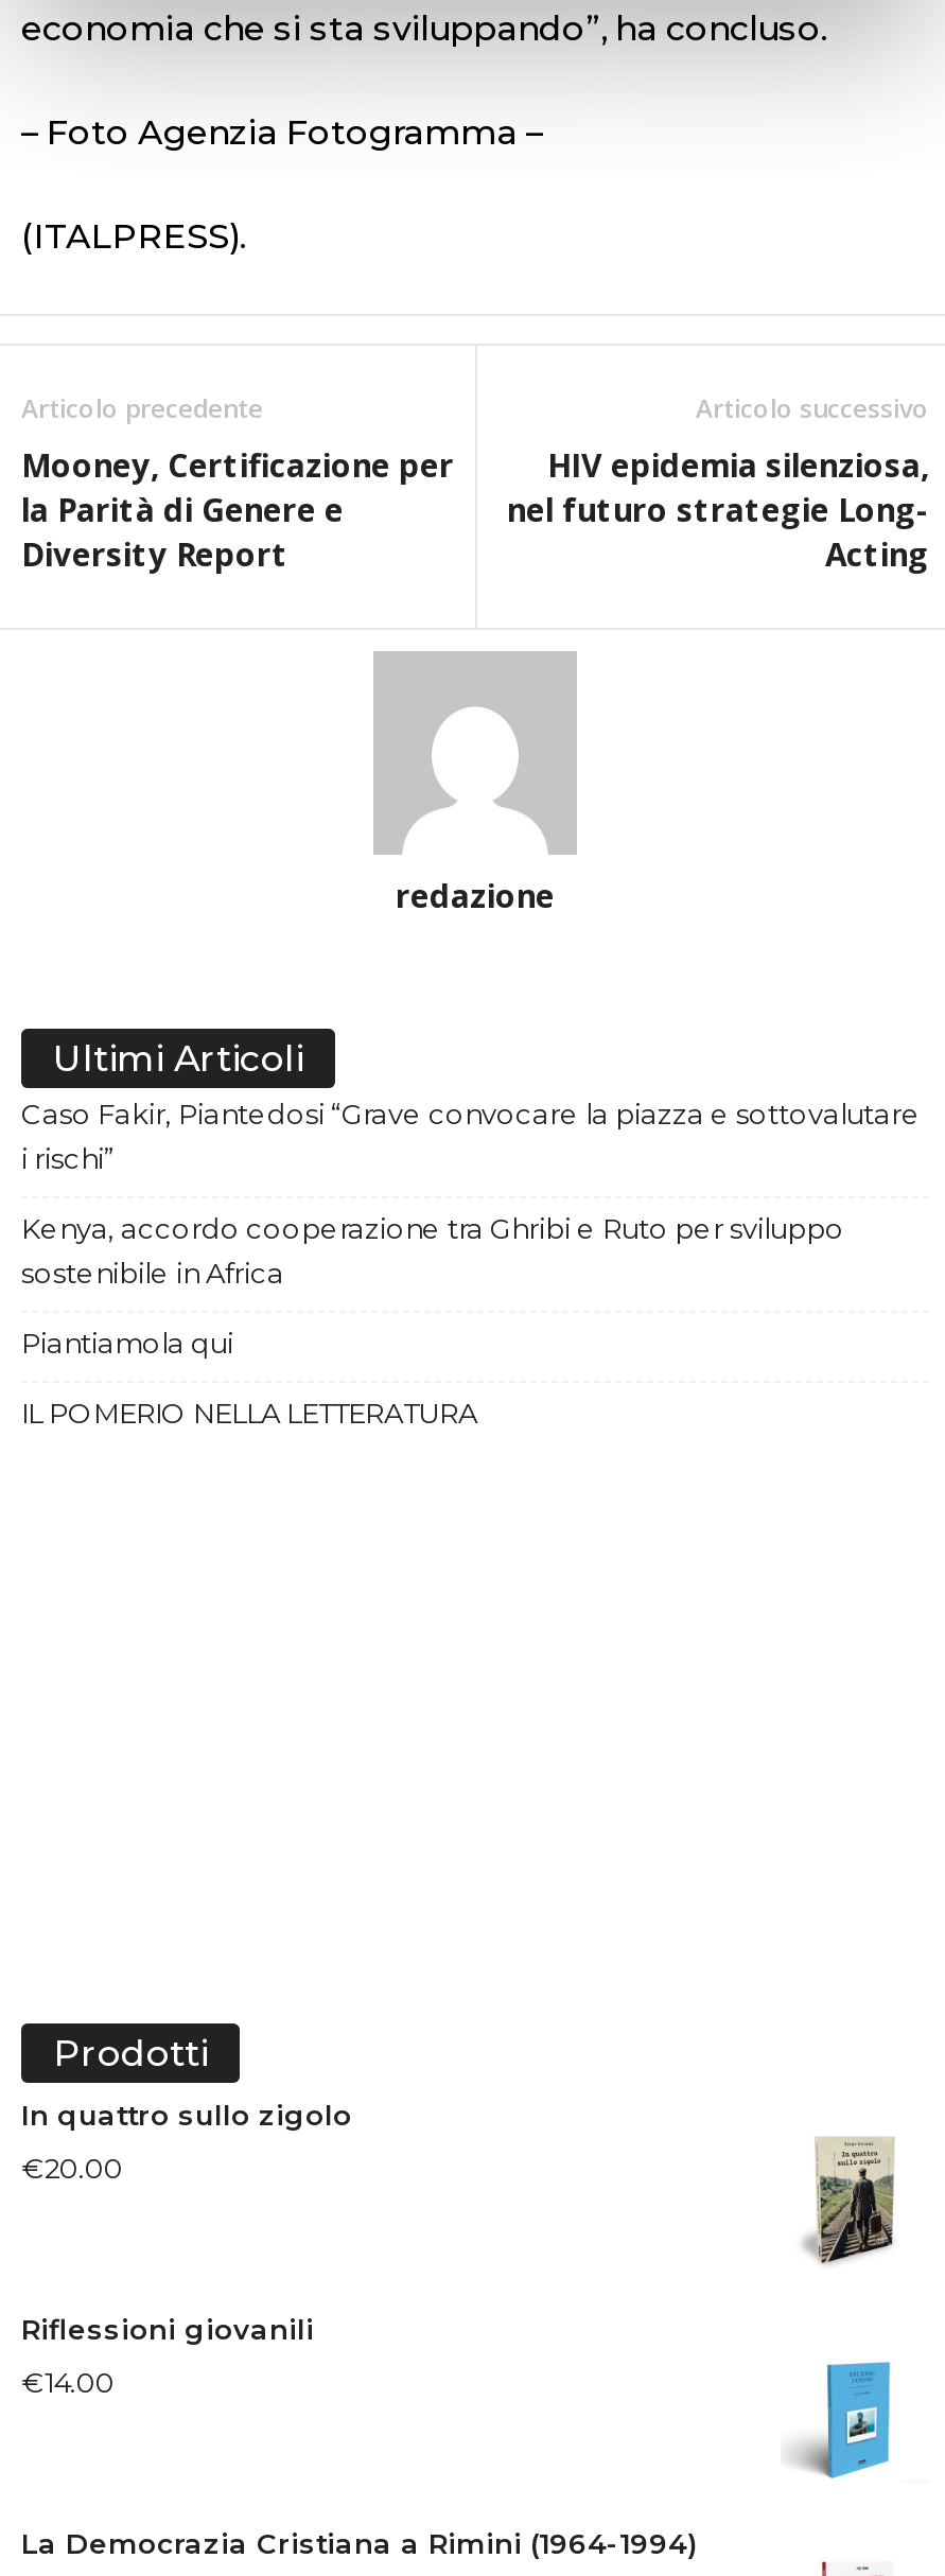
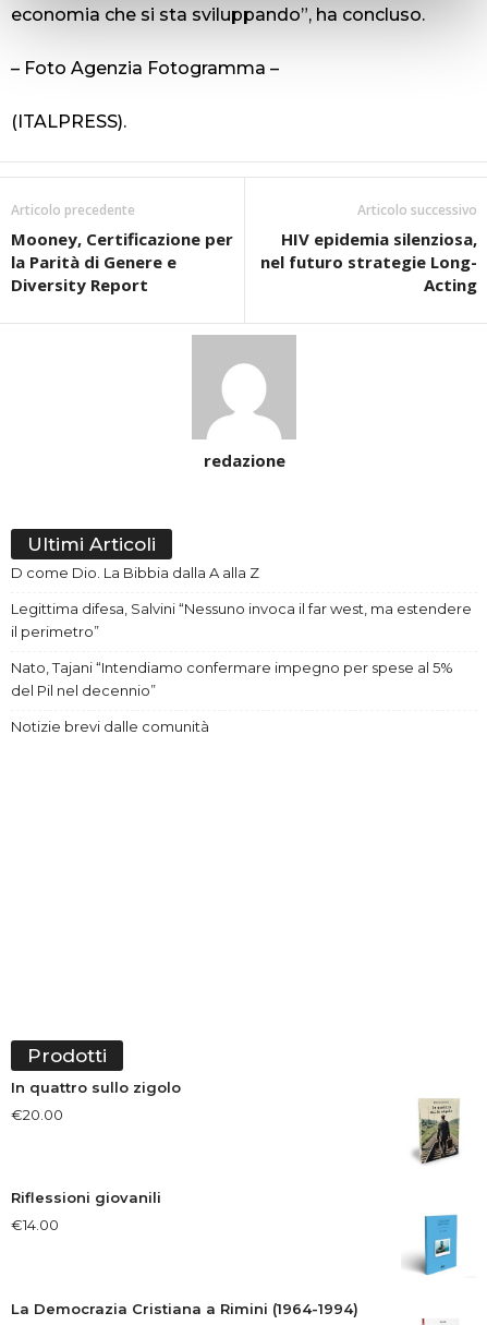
[21,1096,921,1175] Caso Fakir, Piantedosi “Grave convocare la piazza e sottovalutare | i rischi” -> [11,564,259,581] D come Dio. La Bibbia dalla A alla Z
[21,1211,844,1289] Kenya, accordo cooperazione tra Ghribi e Ruto per sviluppo | sostenibile in Africa -> [11,600,472,640] Legittima difesa, Salvini “Nessuno invoca il far west, ma estendere | il perimetro”
[21,1325,233,1359] Piantiamola qui -> [11,659,453,699] Nato, Tajani “Intendiamo confermare impegno per spese al 5% | del Pil nel decennio”
[21,1395,477,1429] IL POMERIO NELLA LETTERATURA -> [11,717,209,735] Notizie brevi dalle comunità

